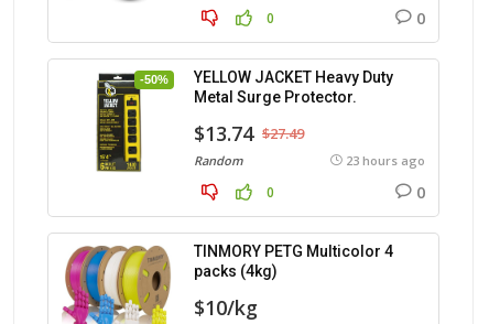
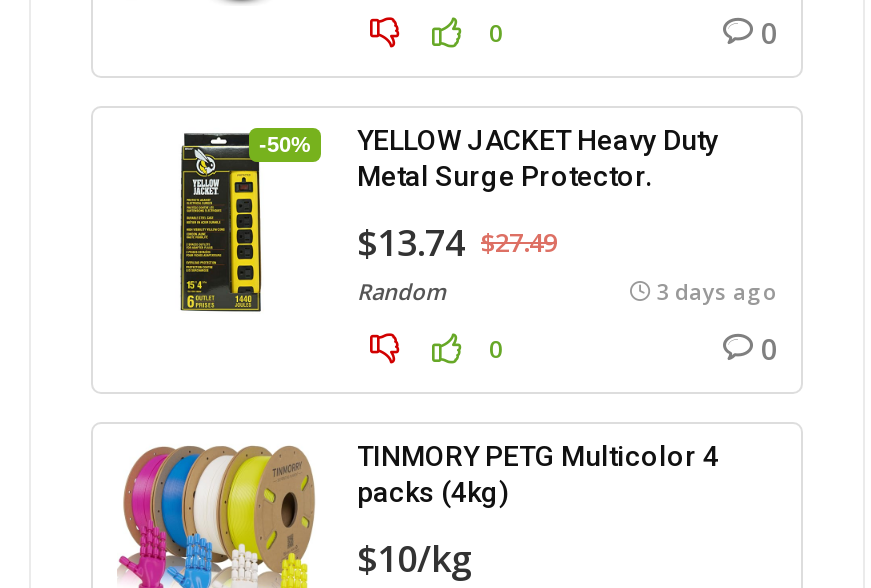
[346,152,425,169] 23 hours ago -> [657,276,777,306] 3 days ago

